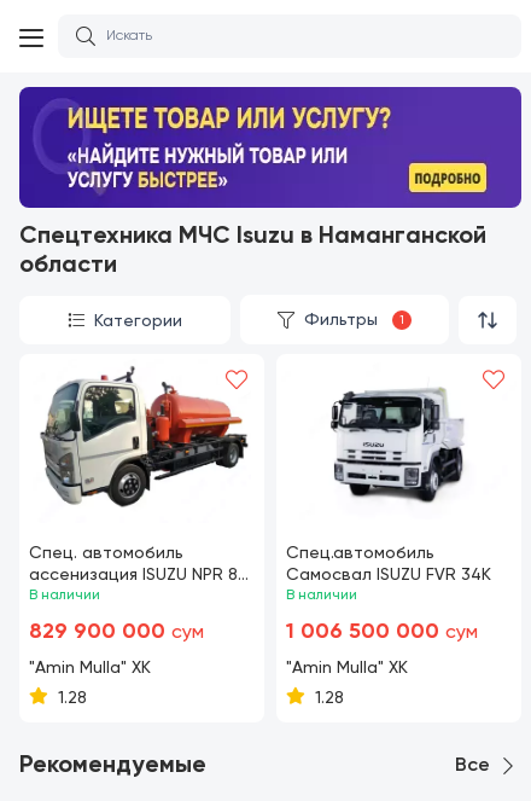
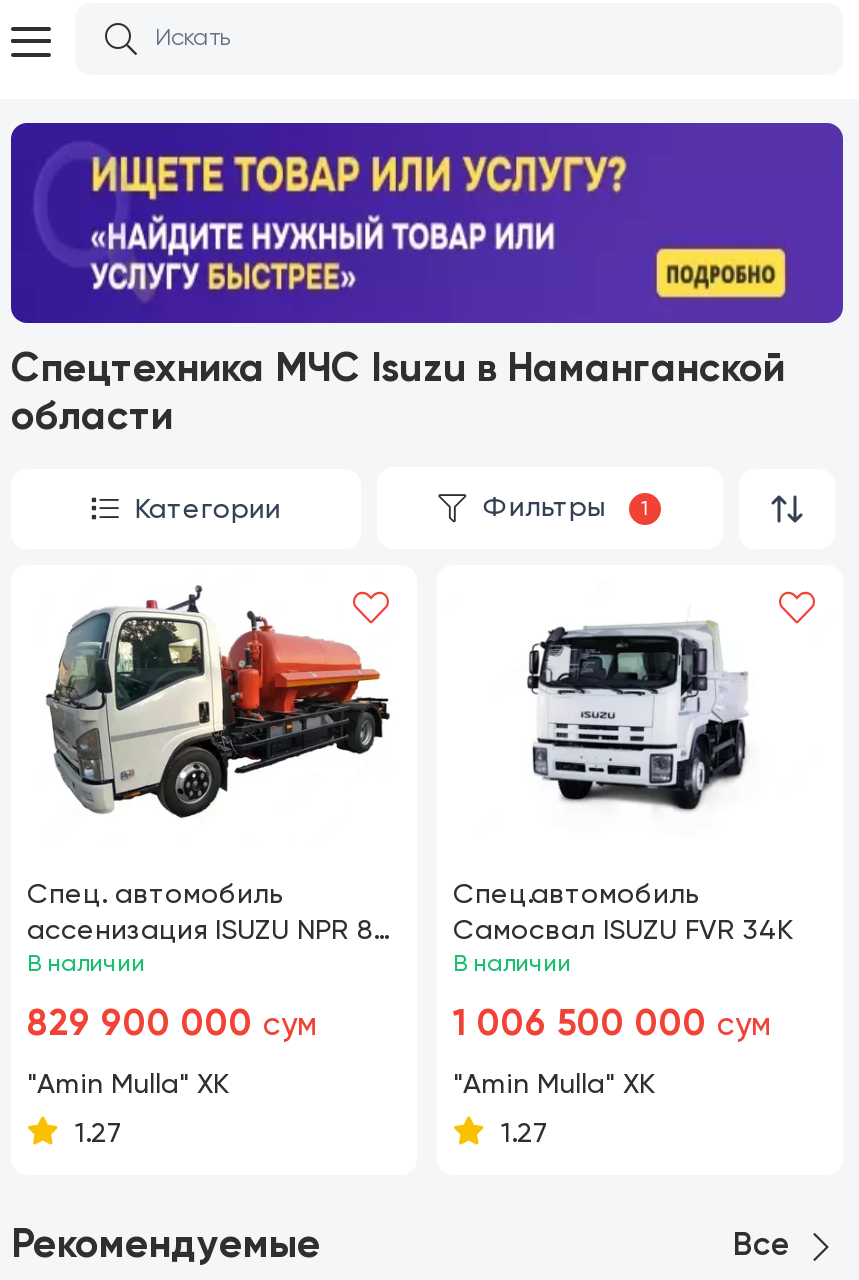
[58,689,87,706] 1.28 -> [75,1120,123,1148] 1.27
[315,689,344,706] 1.28 -> [501,1120,549,1148] 1.27

